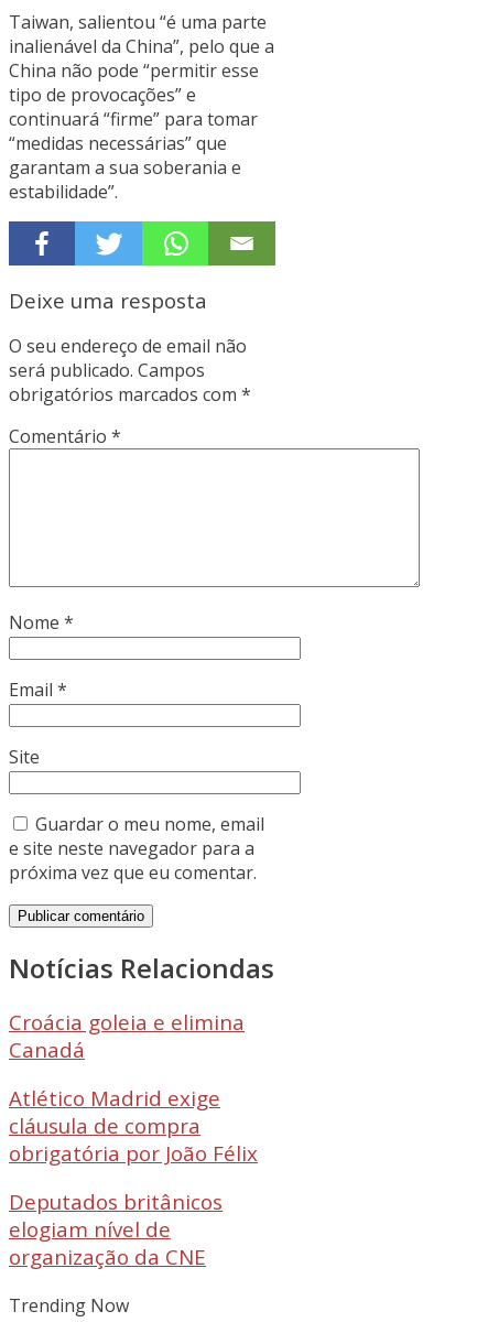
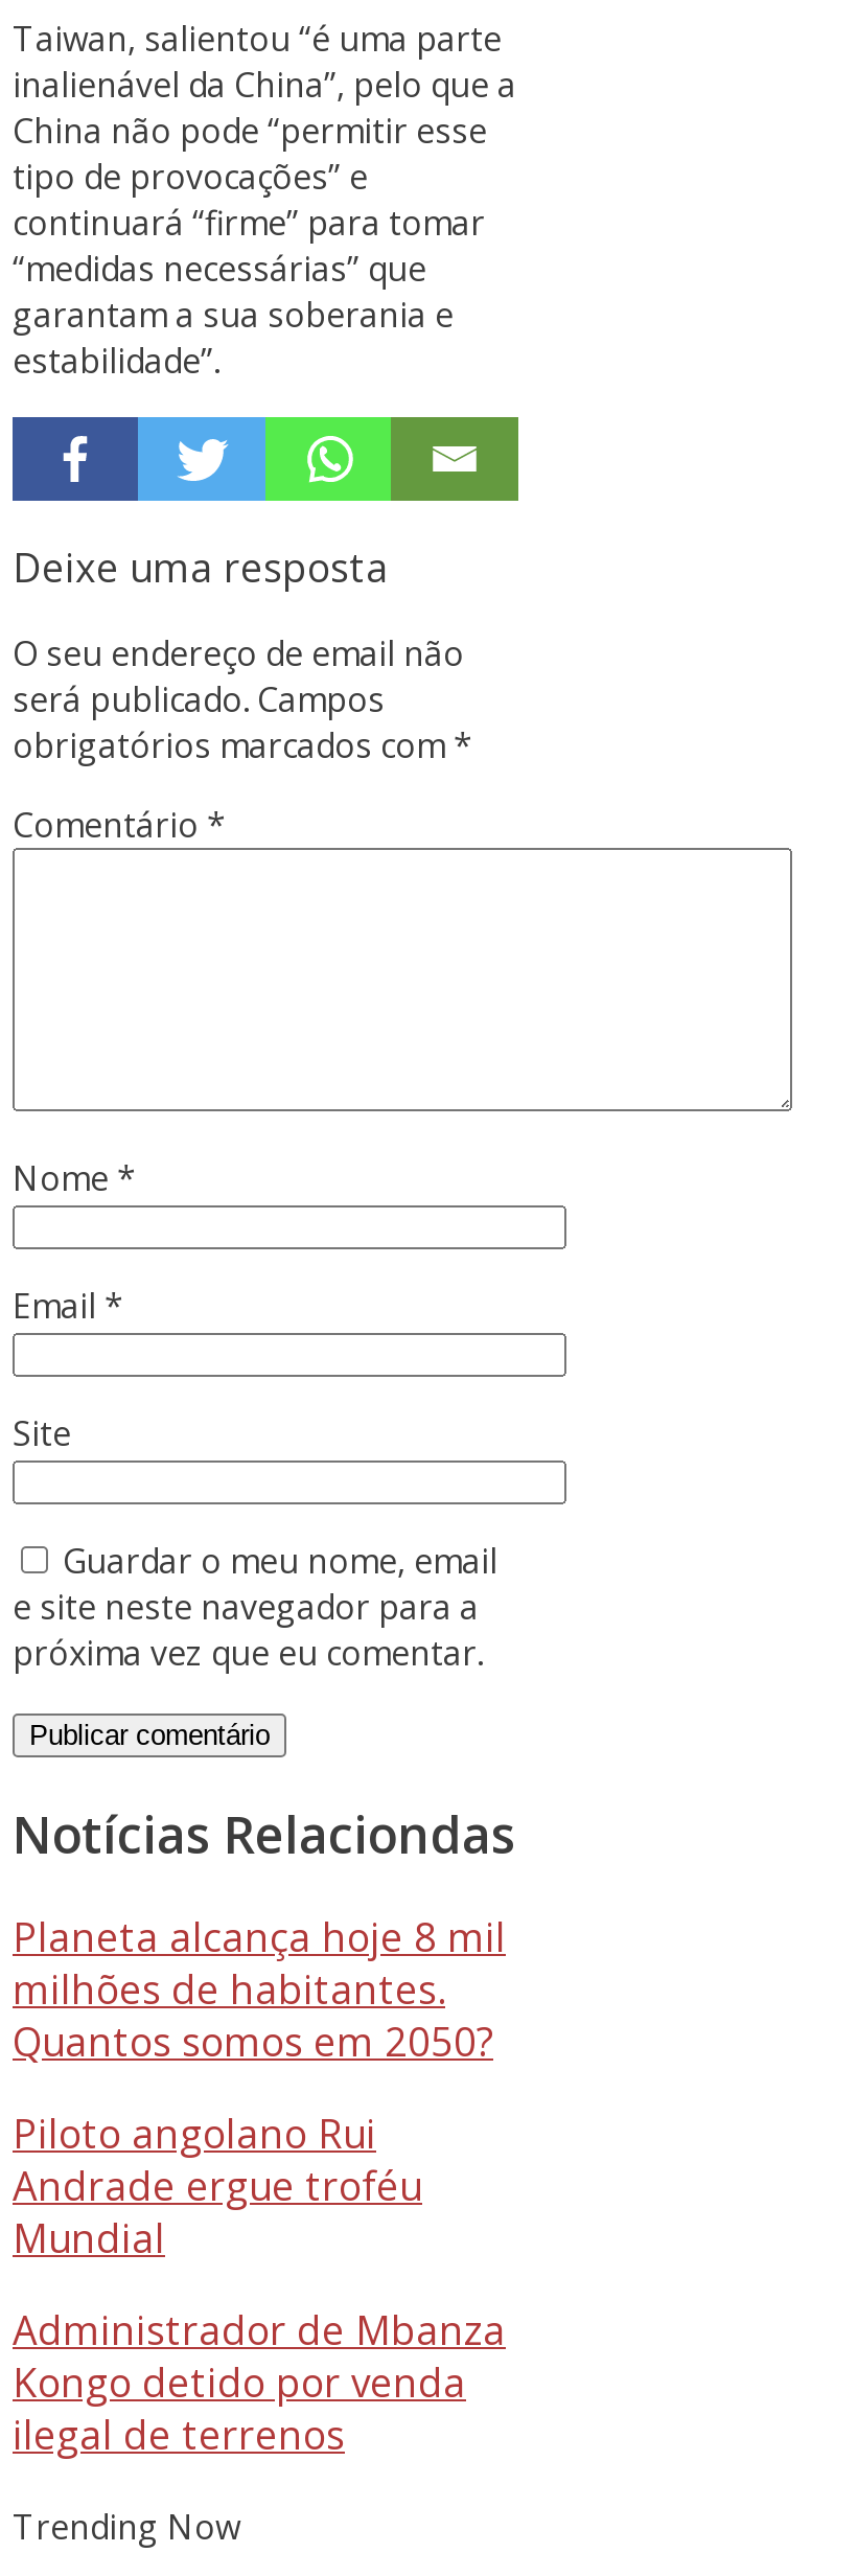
[9,1008,245,1063] Croácia goleia e elimina | Canadá -> [13,1910,506,2067] Planeta alcança hoje 8 mil | milhões de habitantes. | Quantos somos em 2050?
[9,1084,258,1167] Atlético Madrid exige | cláusula de compra | obrigatória por João Félix -> [13,2107,422,2263] Piloto angolano Rui | Andrade ergue troféu | Mundial
[9,1187,223,1270] Deputados britânicos | elogiam nível de | organização da CNE -> [13,2303,506,2459] Administrador de Mbanza | Kongo detido por venda | ilegal de terrenos

